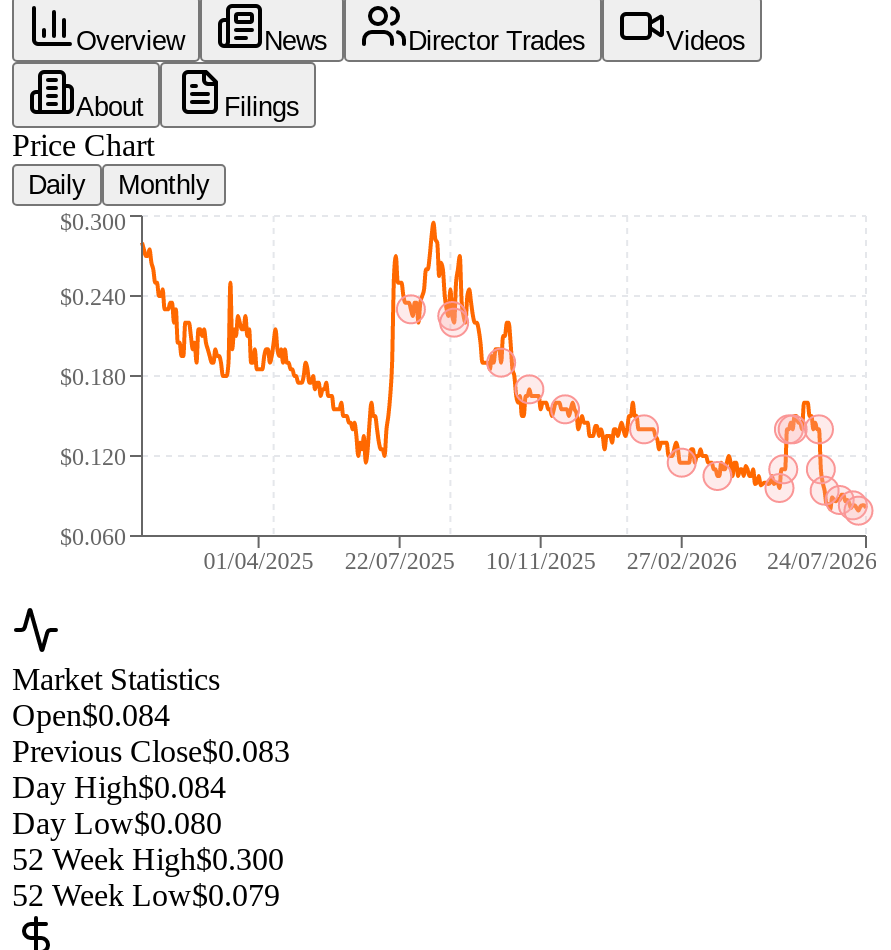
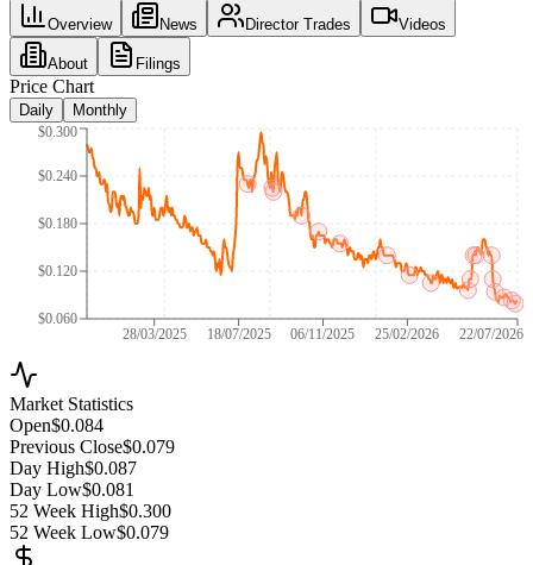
[204,548,314,574] 01/04/2025 -> [122,325,186,342] 28/03/2025
[345,548,455,574] 22/07/2025 -> [207,325,271,342] 18/07/2025
[486,548,596,574] 10/11/2025 -> [291,325,355,342] 06/11/2025
[627,548,737,574] 27/02/2026 -> [375,325,439,342] 25/02/2026
[767,548,877,574] 24/07/2026 -> [459,325,523,342] 22/07/2026
[12,734,290,768] Previous Close$0.083 -> [10,436,175,457] Previous Close$0.079
[12,770,226,804] Day High$0.084 -> [10,458,137,478] Day High$0.087
[12,806,222,840] Day Low$0.080 -> [10,479,134,499] Day Low$0.081

